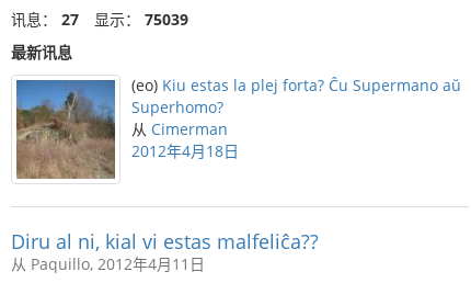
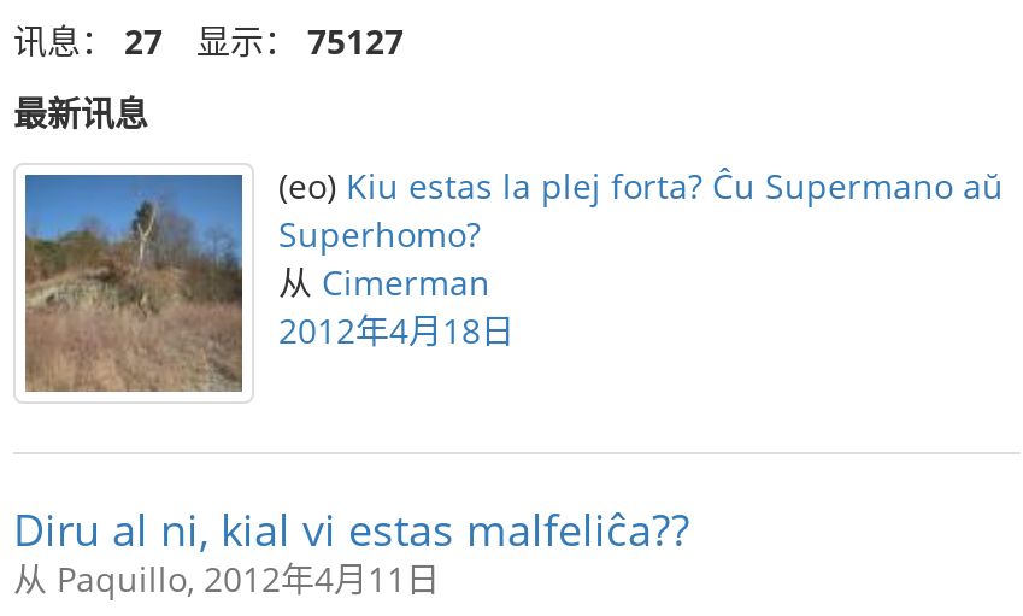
[11,9,188,30] 讯息：27 显示：75039 -> [13,18,404,64] 讯息：27 显示：75127

